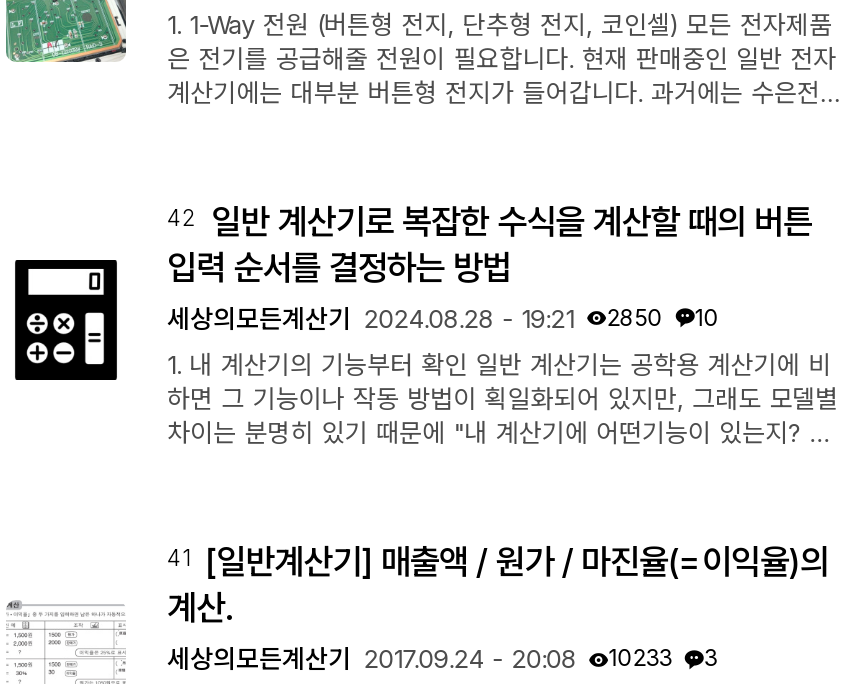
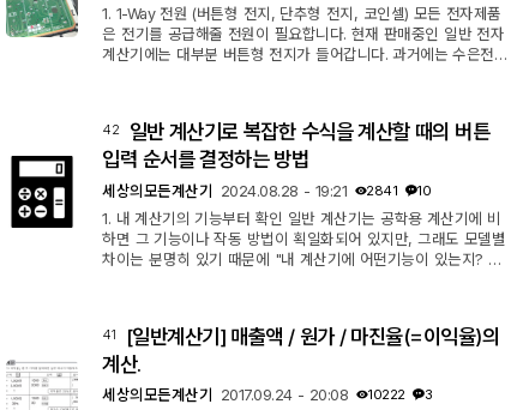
[167,304,719,334] 세상의모든계산기 2024.08.28 - 19:21 2850 10 -> [103,182,431,200] 세상의모든계산기 2024.08.28 - 19:21 2841 10
[167,644,717,674] 세상의모든계산기 2017.09.24 - 20:08 10233 3 -> [103,386,432,404] 세상의모든계산기 2017.09.24 - 20:08 10222 3

